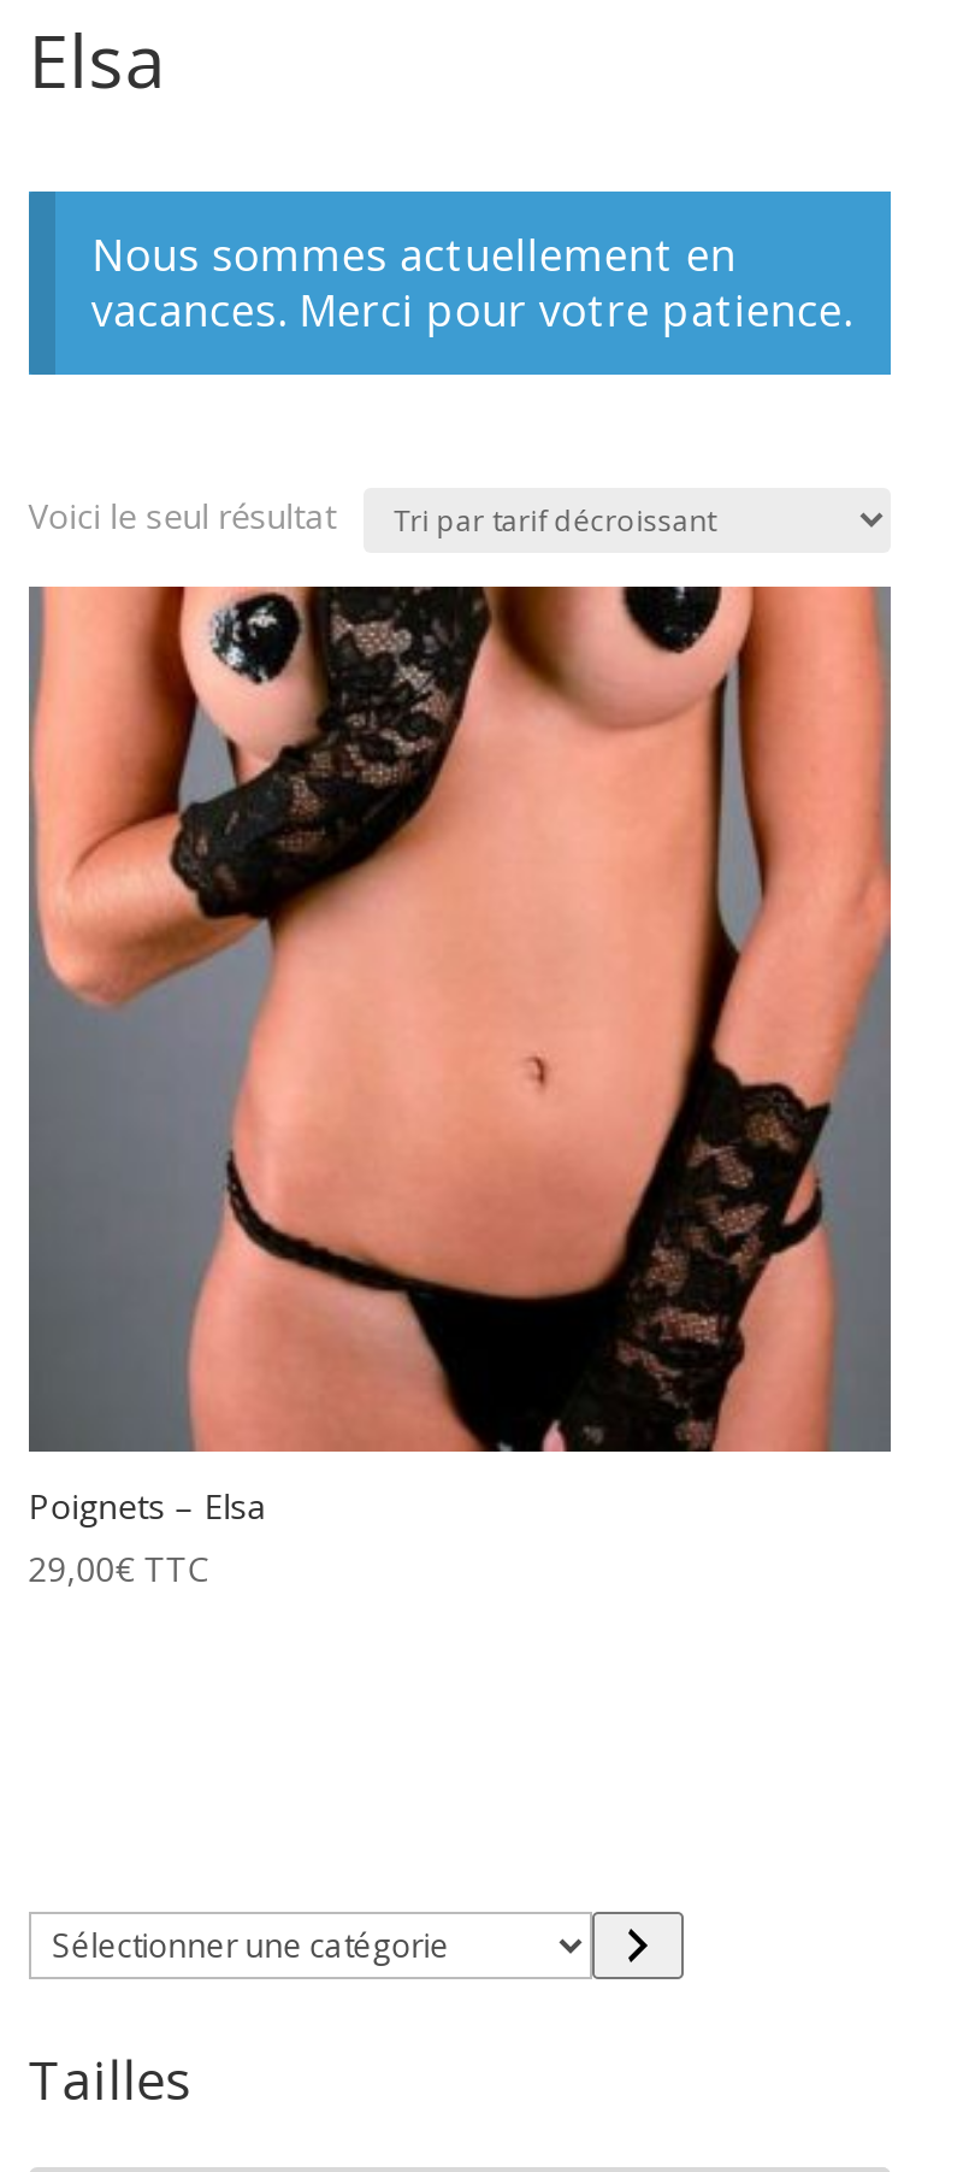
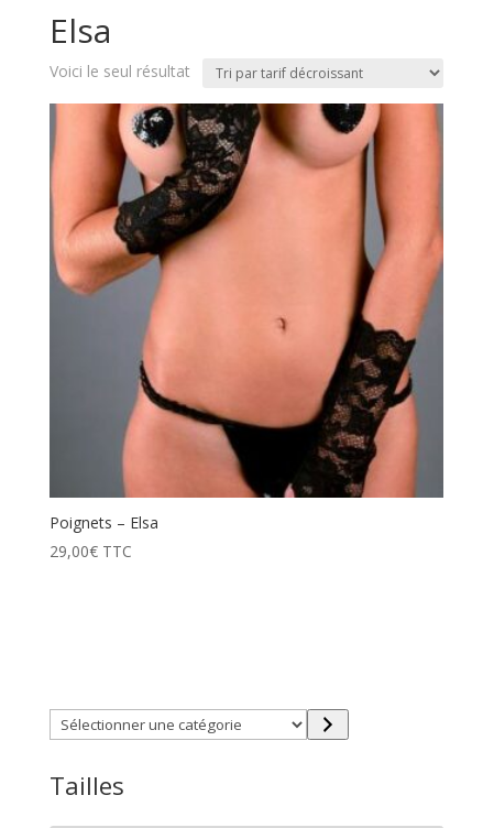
[91,226,852,339] Nous sommes actuellement en | vacances. Merci pour votre patience. -> none

